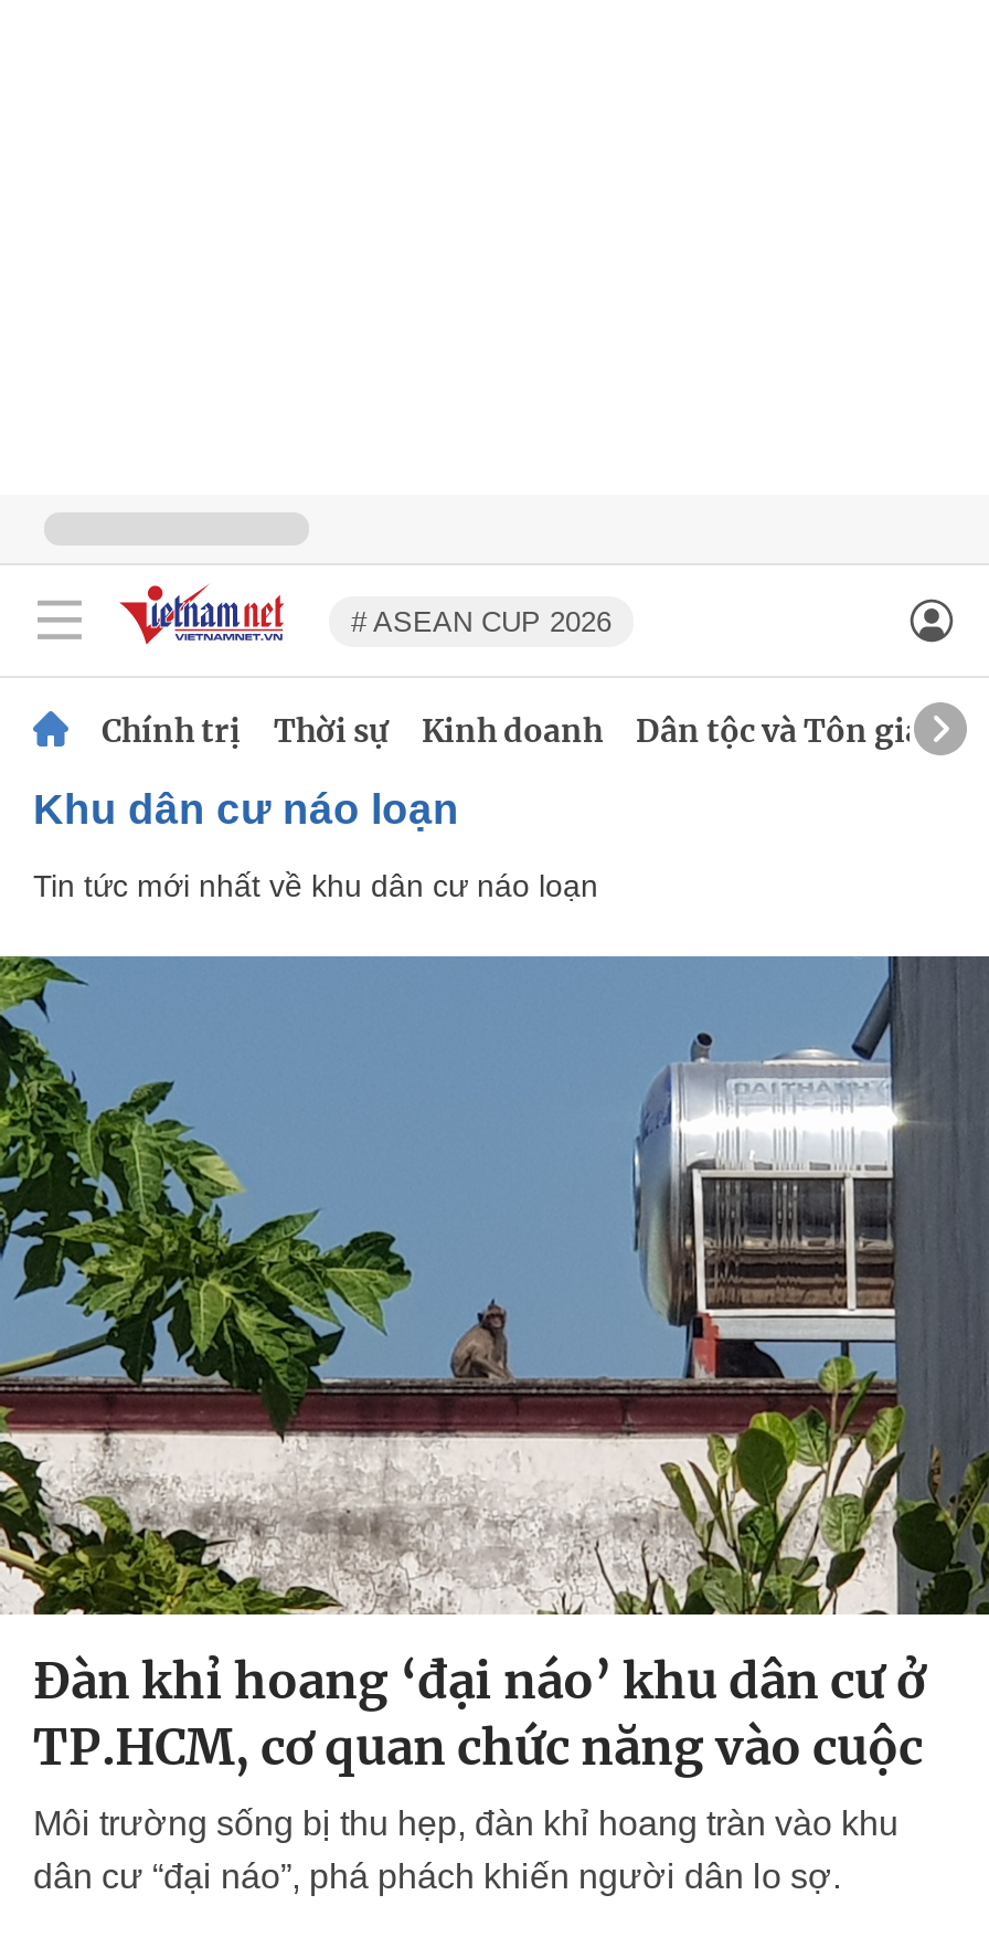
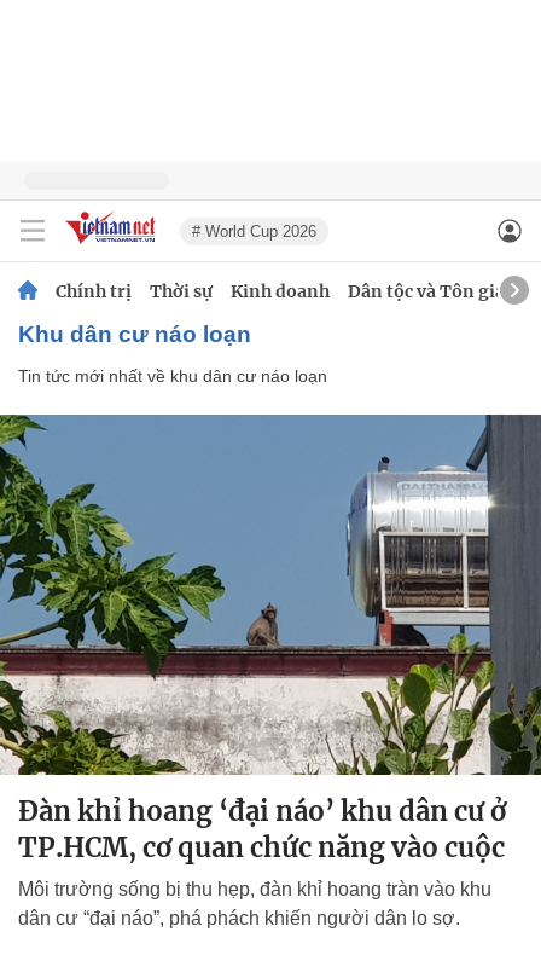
[351,604,612,637] # ASEAN CUP 2026 -> [192,222,316,240] # World Cup 2026

